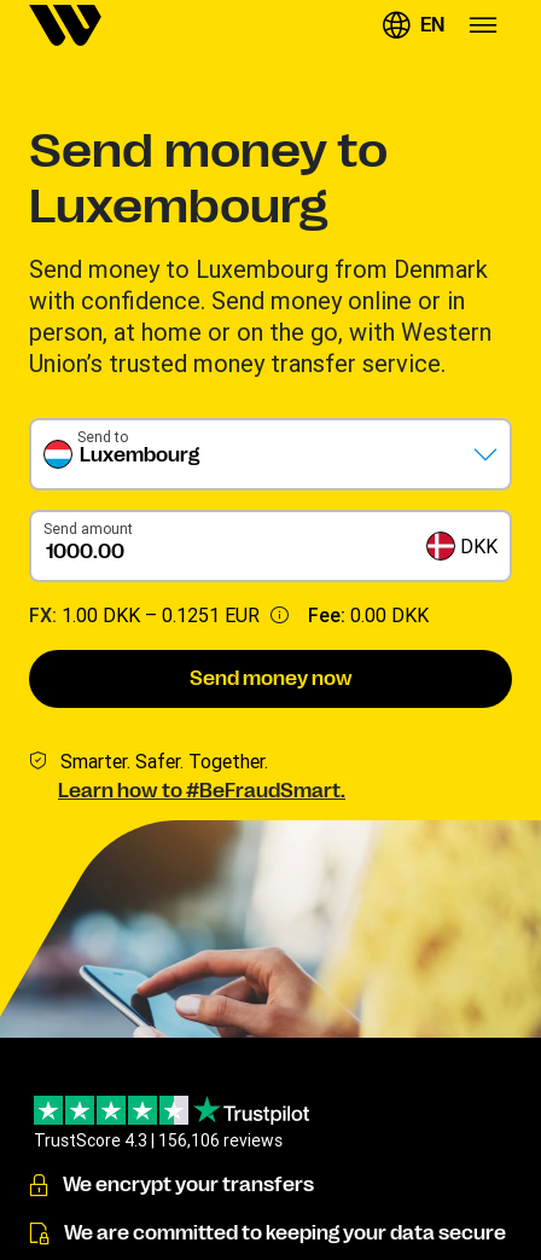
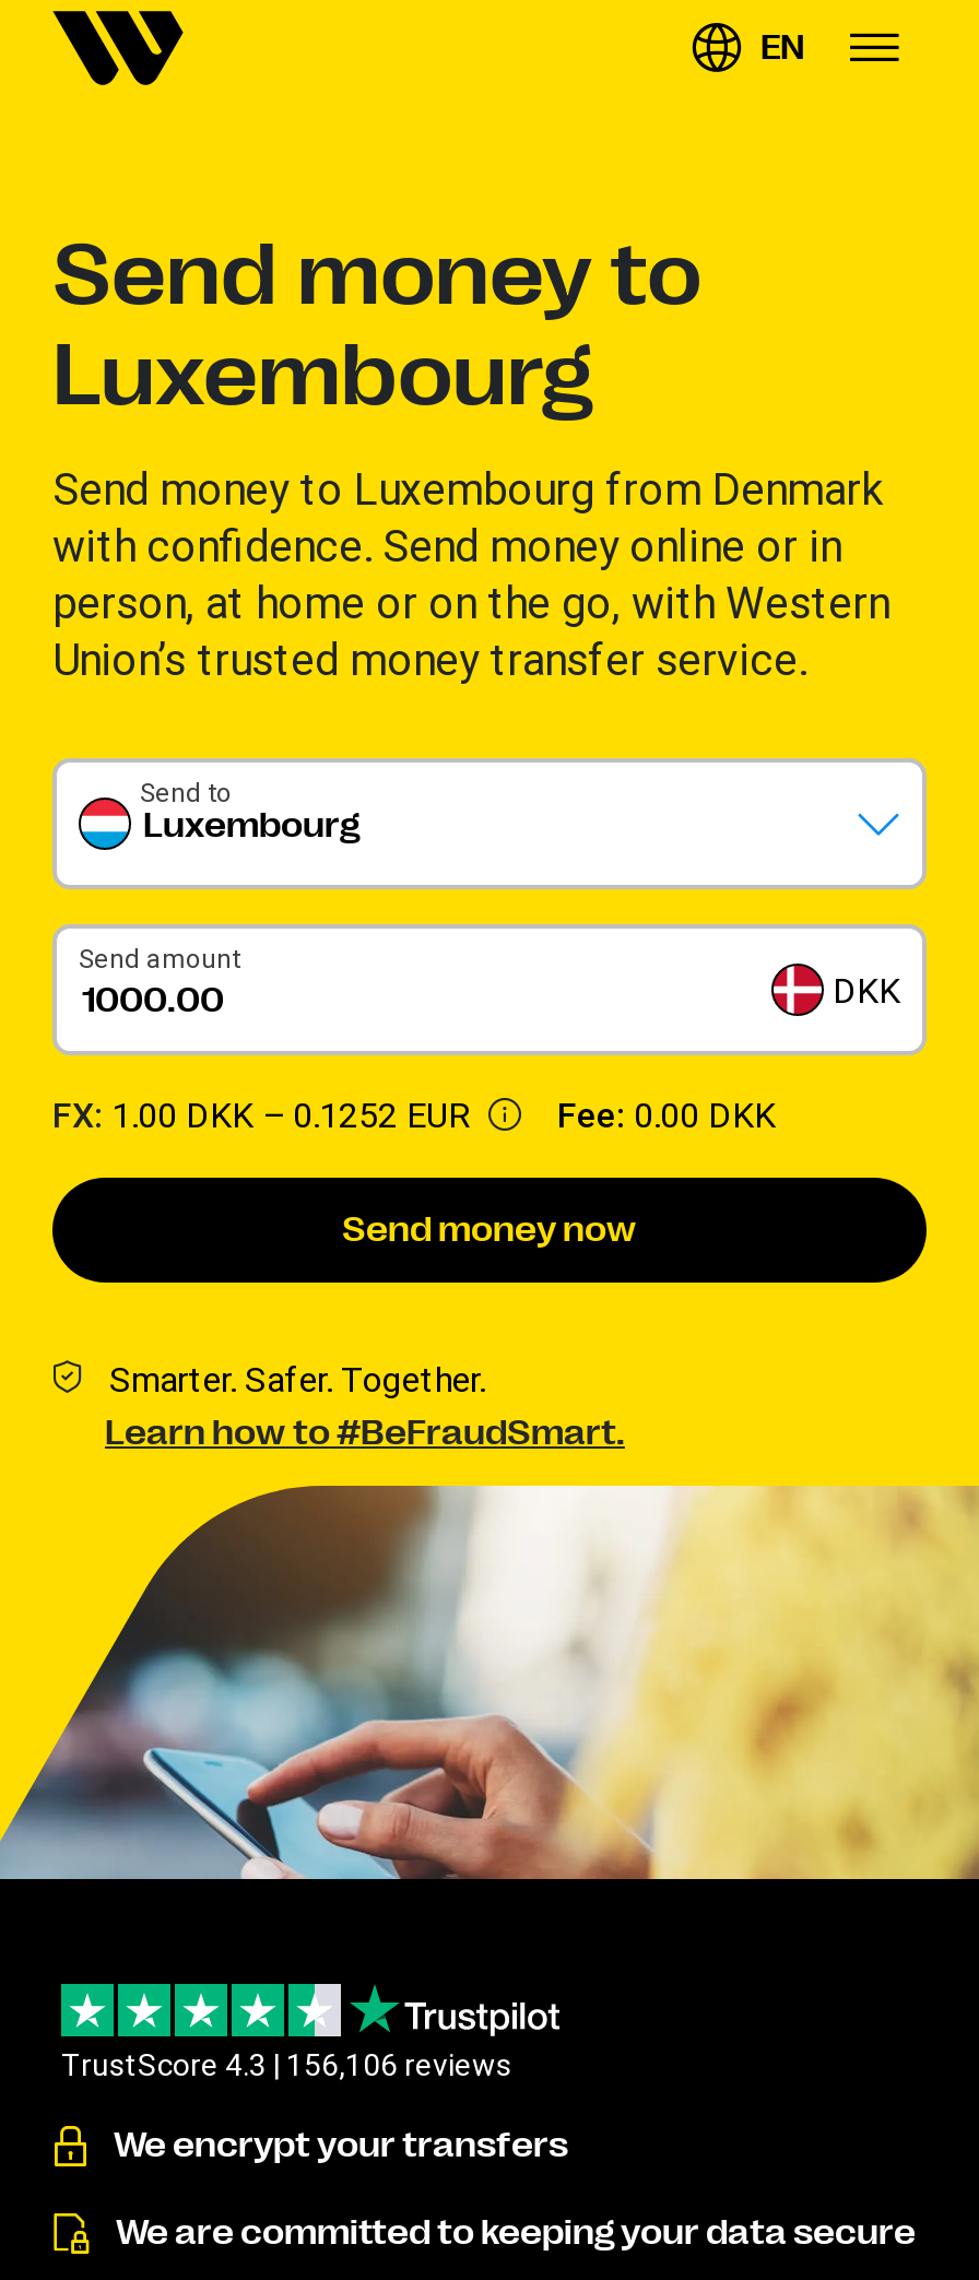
[29,603,429,627] FX: 1.00 DKK – 0.1251 EUR Fee: 0.00 DKK -> [52,1092,776,1136] FX: 1.00 DKK – 0.1252 EUR Fee: 0.00 DKK

